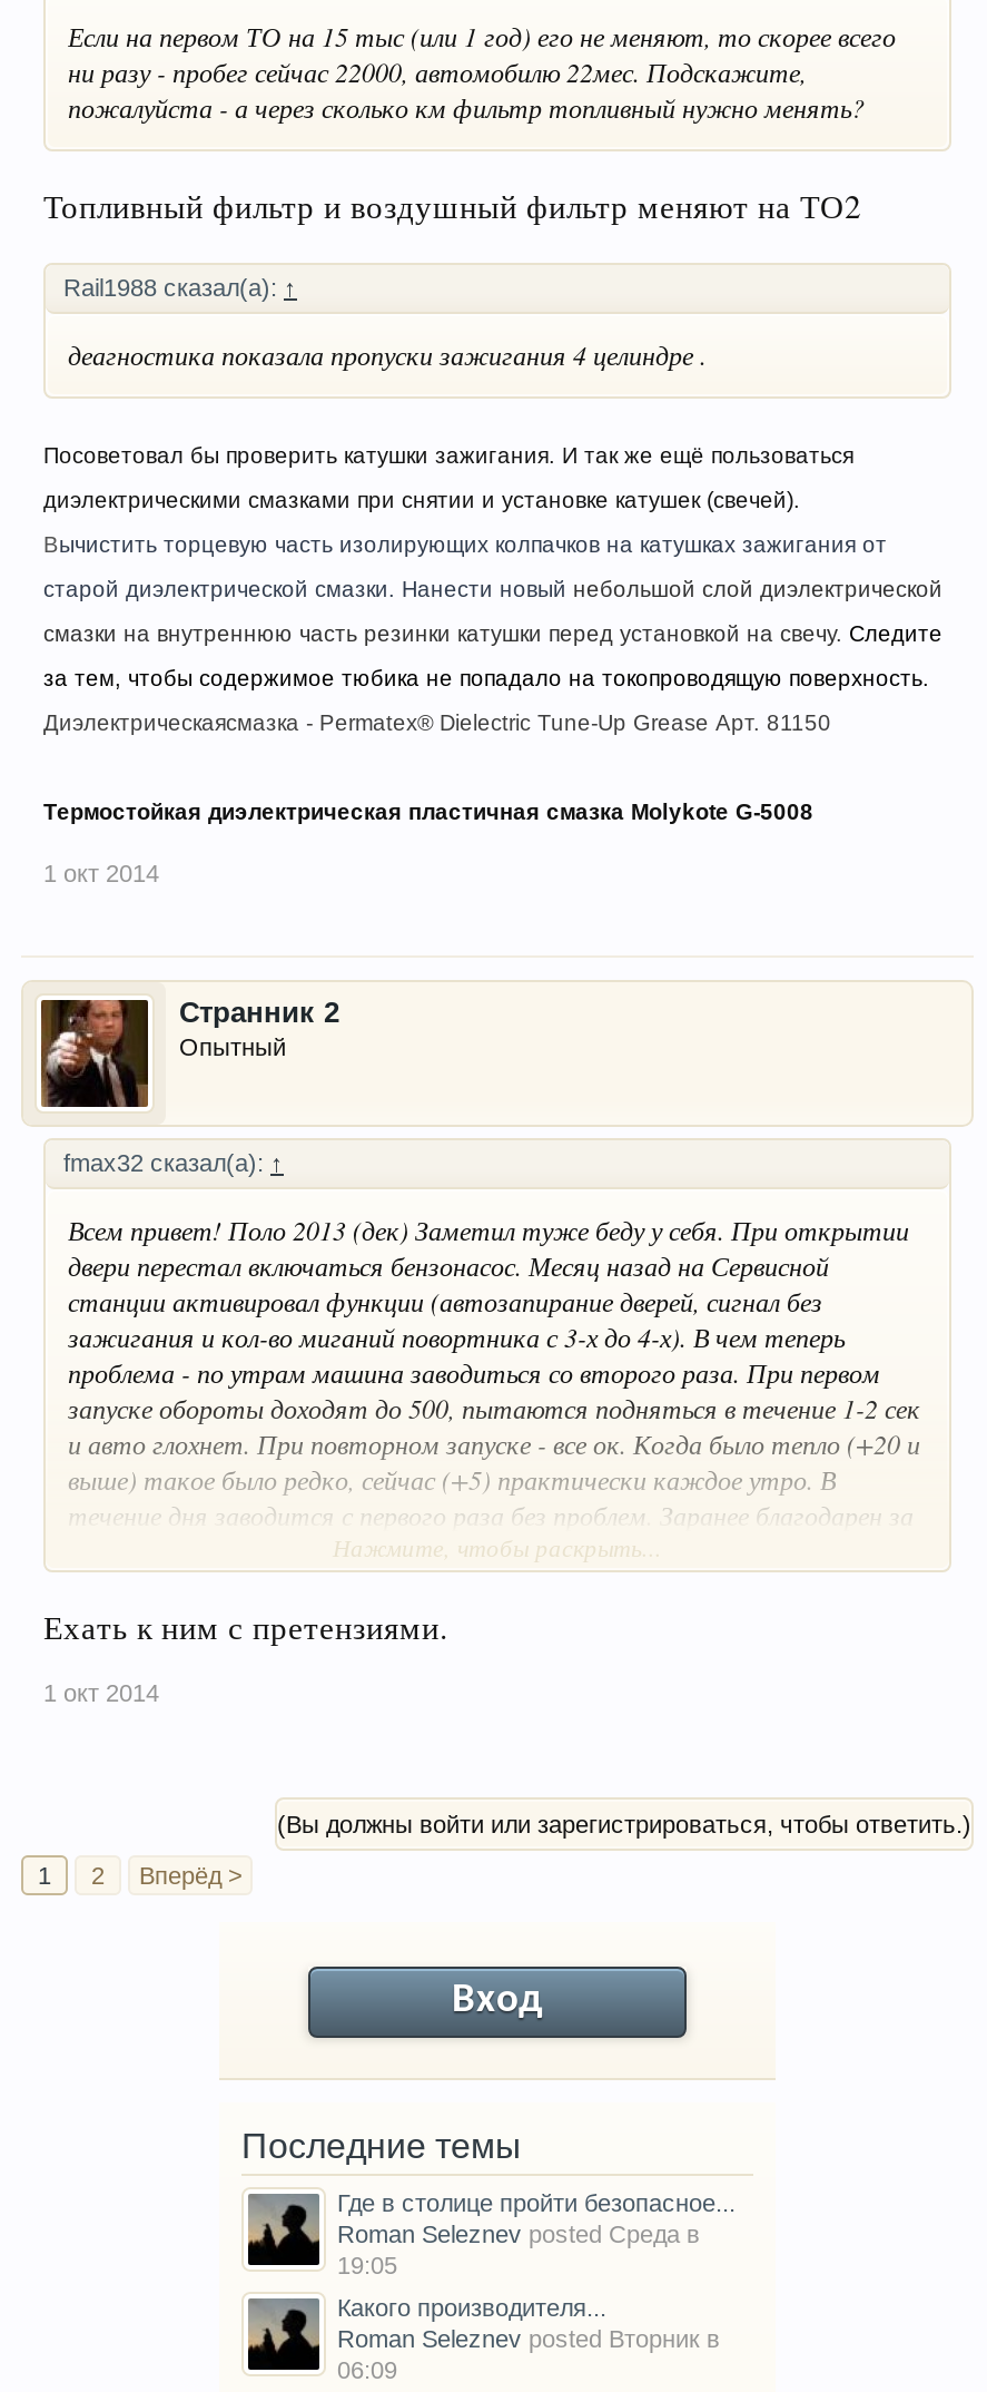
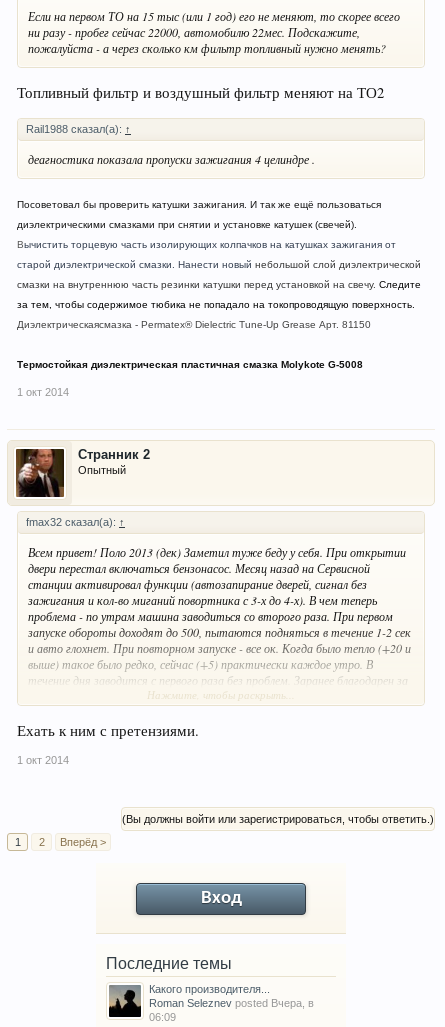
[337,2189,736,2278] Где в столице пройти безопасное... | Roman Seleznev posted Среда в | 19:05 -> none
[337,2325,720,2352] Roman Seleznev posted Вторник в -> [149,997,314,1009] Roman Seleznev posted Вчера, в

